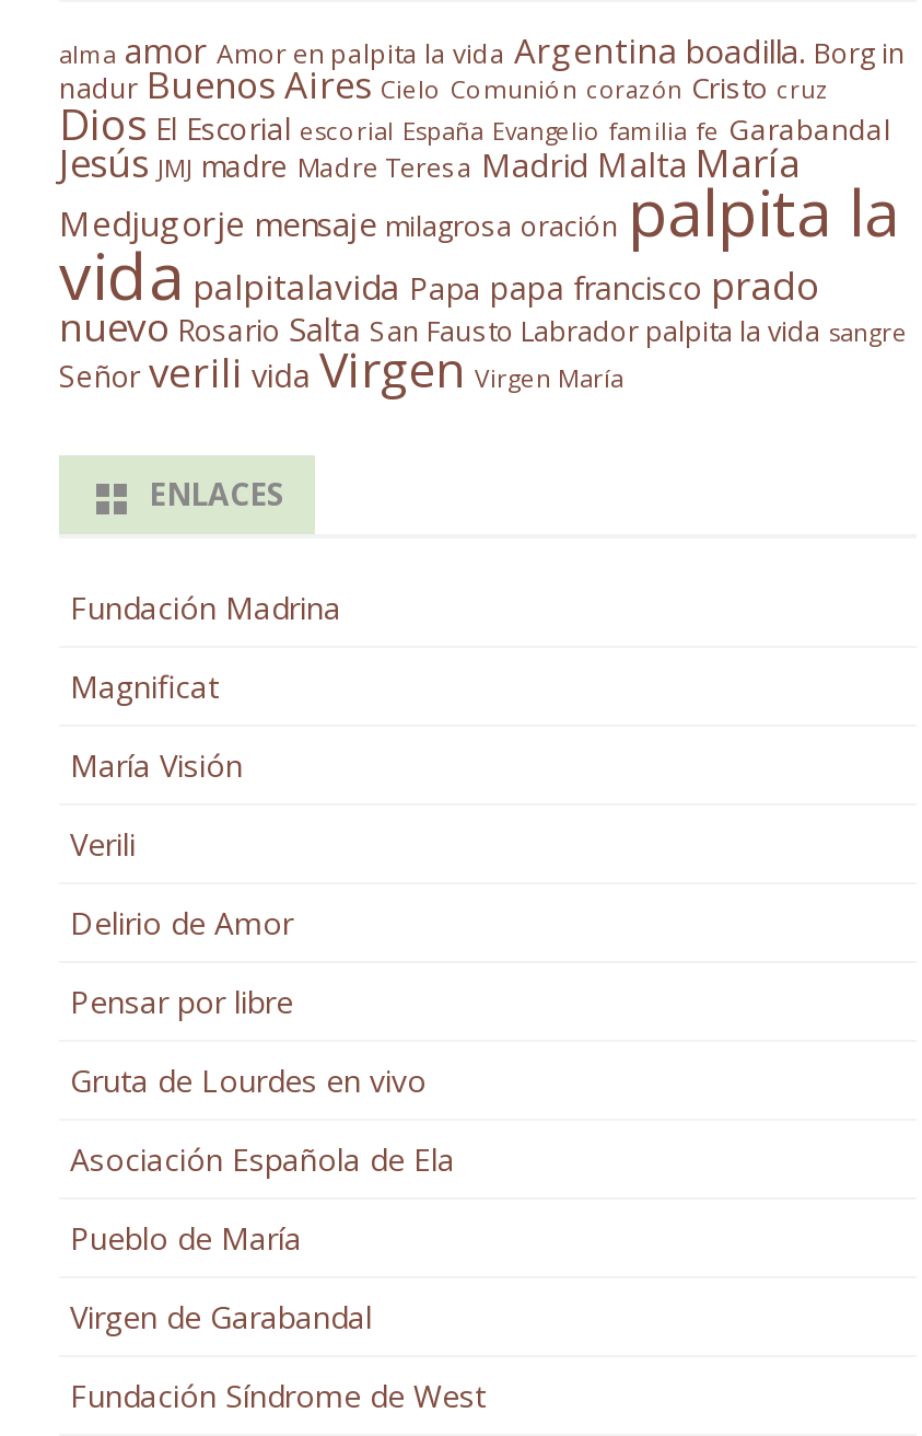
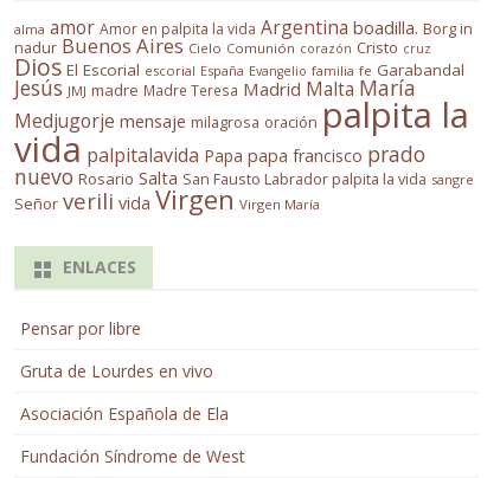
[70,588,341,944] Fundación Madrina | Magnificat | María Visión | Verili | Delirio de Amor -> none
[70,1218,372,1338] Pueblo de María | Virgen de Garabandal -> none

